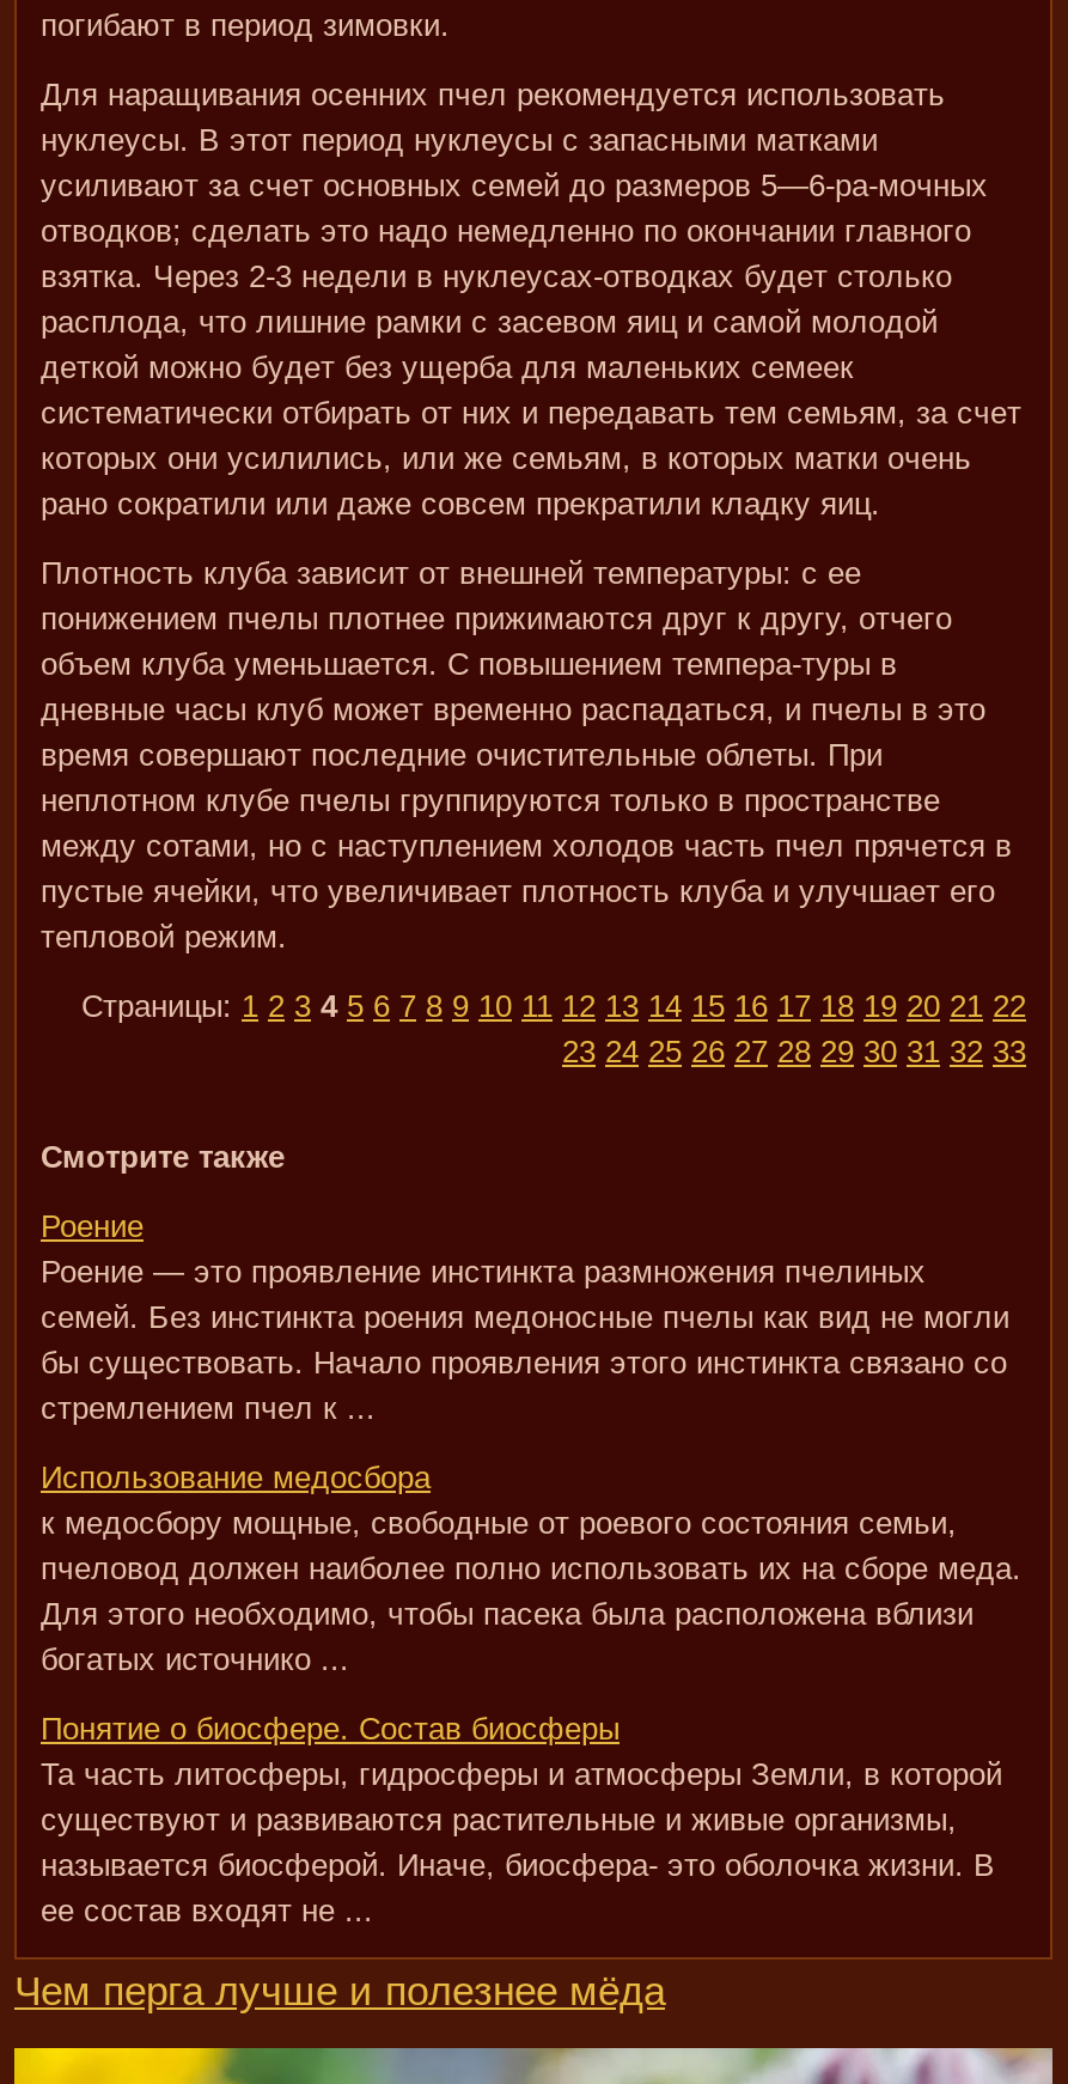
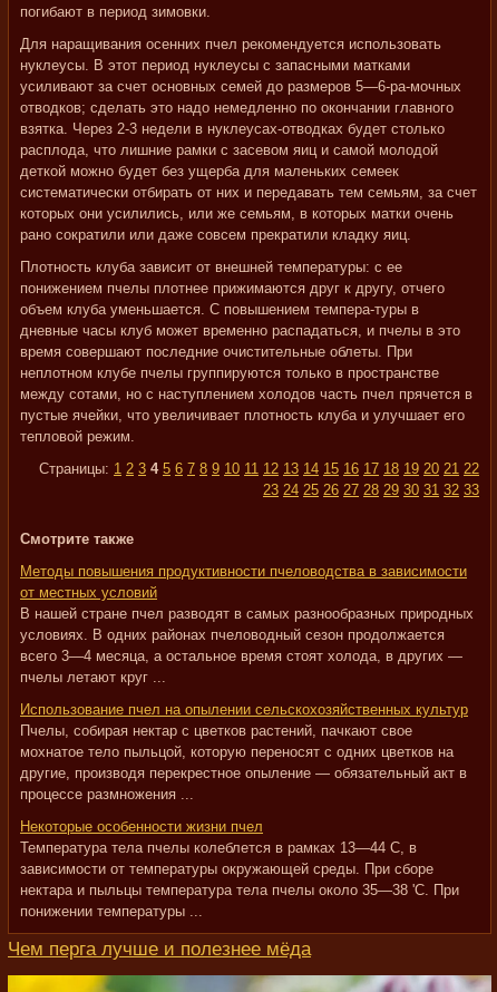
[41,1208,1009,1426] Роение | Роение — это проявление инстинкта размножения пчелиных | семей. Без инстинкта роения медоносные пчелы как вид не могли | бы существовать. Начало проявления этого инстинкта связано со | стремлением пчел к ... -> [20,563,474,685] Методы повышения продуктивности пчеловодства в зависимости | от местных условий | В нашей стране пчел разводят в самых разнообразных природных | условиях. В одних районах пчеловодный сезон продолжается | всего 3—4 месяца, а остальное время стоят холода, в других — | пчелы летают круг ...
[41,1460,1021,1677] Использование медосбора | к медосбору мощные, свободные от роевого состояния семьи, | пчеловод должен наиболее полно использовать их на сборе меда. | Для этого необходимо, чтобы пасека была расположена вблизи | богатых источнико ... -> [20,701,468,803] Использование пчел на опылении сельскохозяйственных культур | Пчелы, собирая нектар с цветков растений, пачкают свое | мохнатое тело пыльцой, которую переносят с одних цветков на | другие, производя перекрестное опыление — обязательный акт в | процессе размножения ...
[41,1711,1002,1928] Понятие о биосфере. Состав биосферы | Та часть литосферы, гидросферы и атмосферы Земли, в которой | существуют и развиваются растительные и живые организмы, | называется биосферой. Иначе, биосфера- это оболочка жизни. В | ее состав входят не ... -> [20,818,459,920] Некоторые особенности жизни пчел | Температура тела пчелы колеблется в рамках 13—44 С, в | зависимости от температуры окружающей среды. При сборе | нектара и пыльцы температура тела пчелы около 35—38 'С. При | понижении температуры ...

